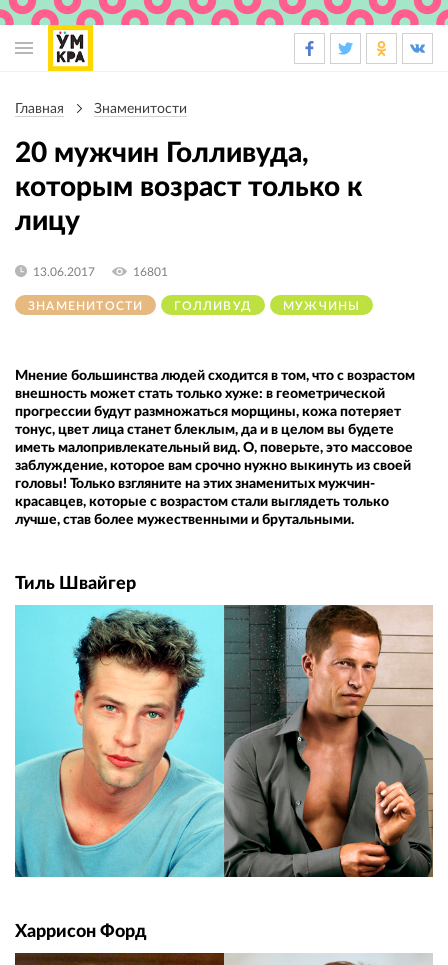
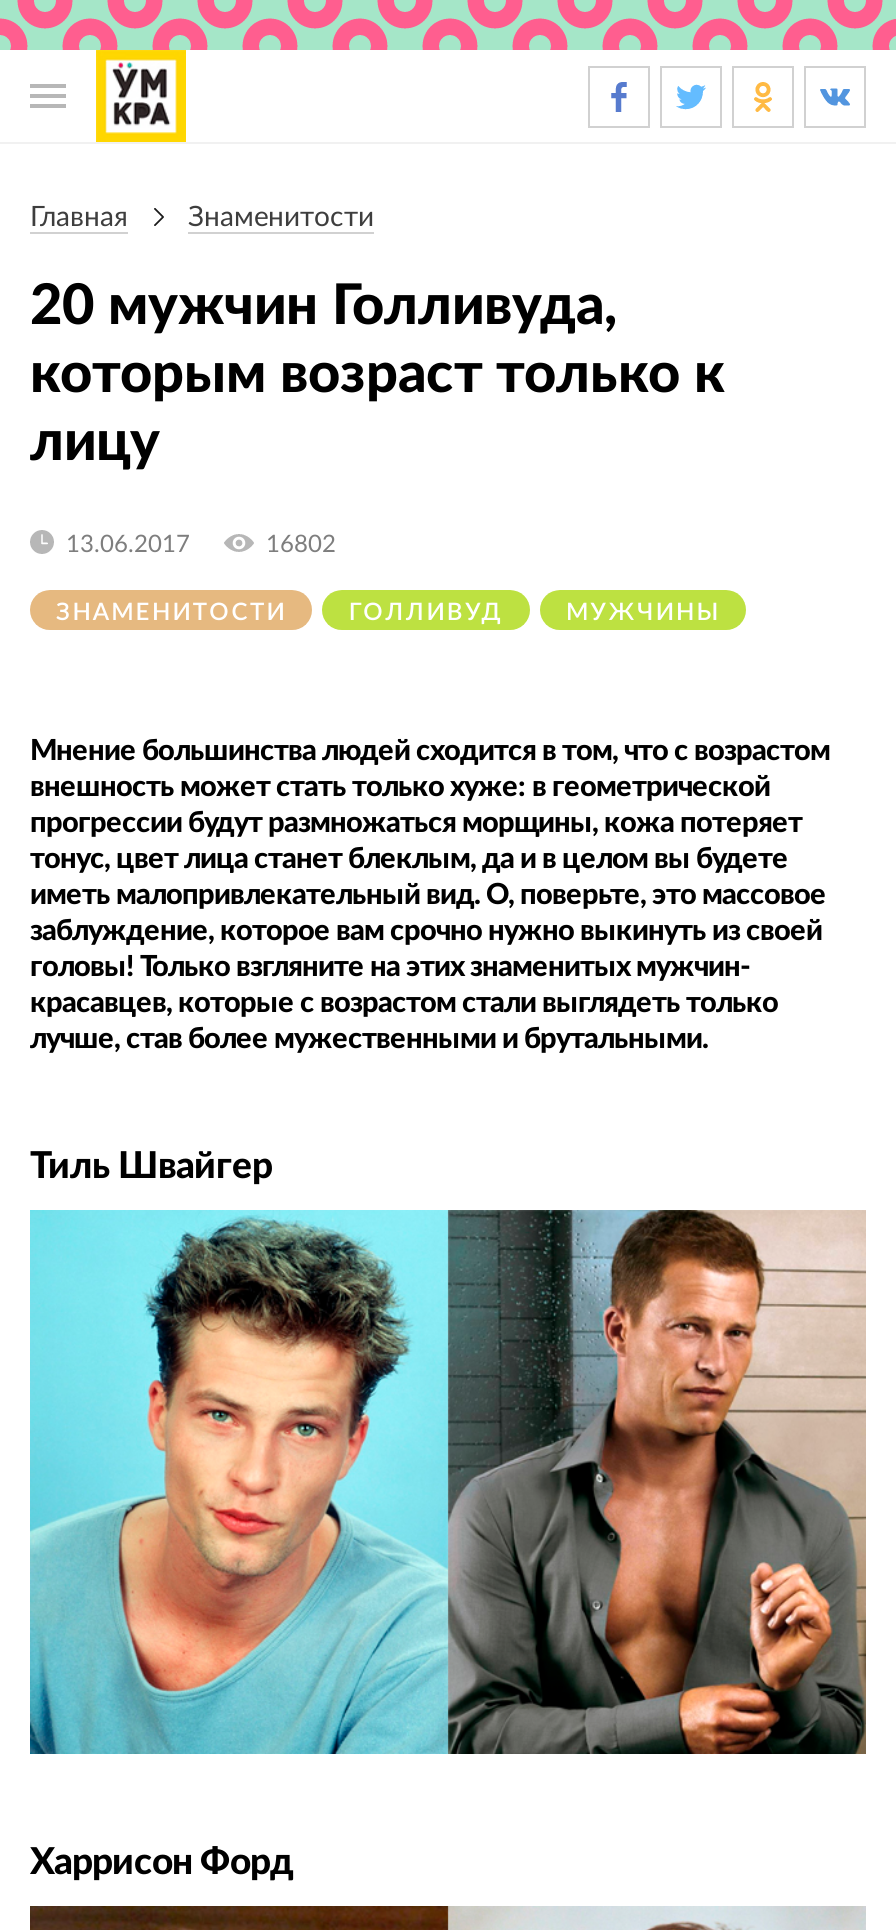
[133,266,168,278] 16801 -> [266,531,336,555] 16802

